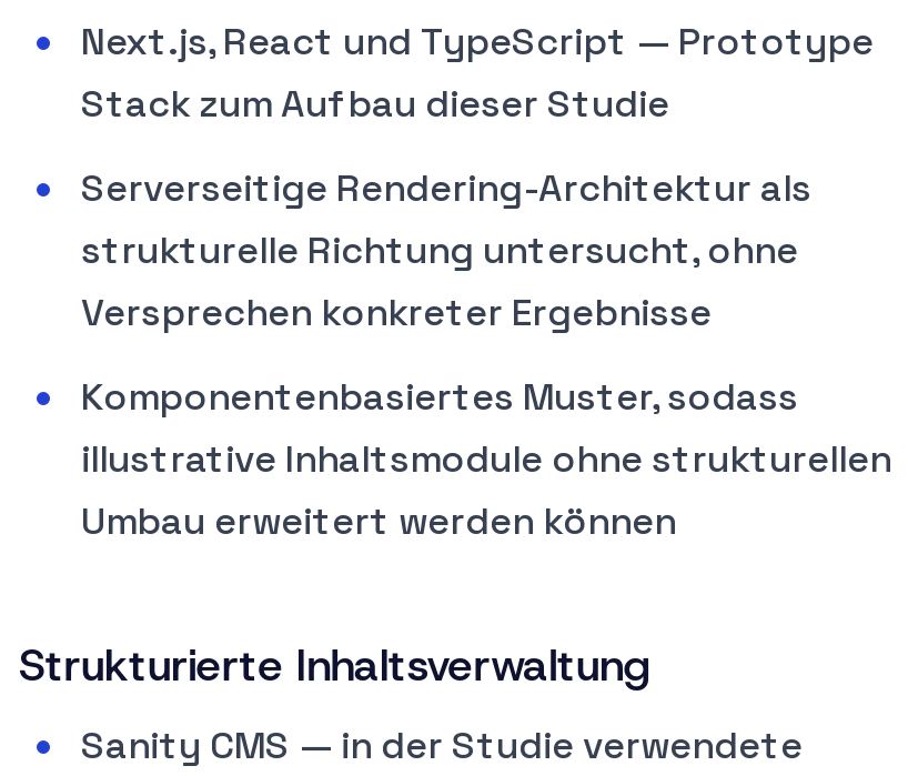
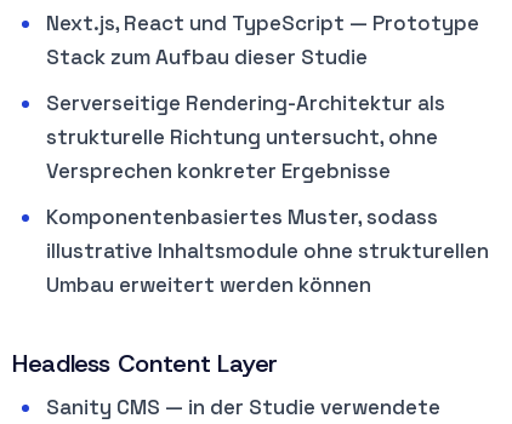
[19,637,651,695] Strukturierte Inhaltsverwaltung -> [12,348,278,380] Headless Content Layer

